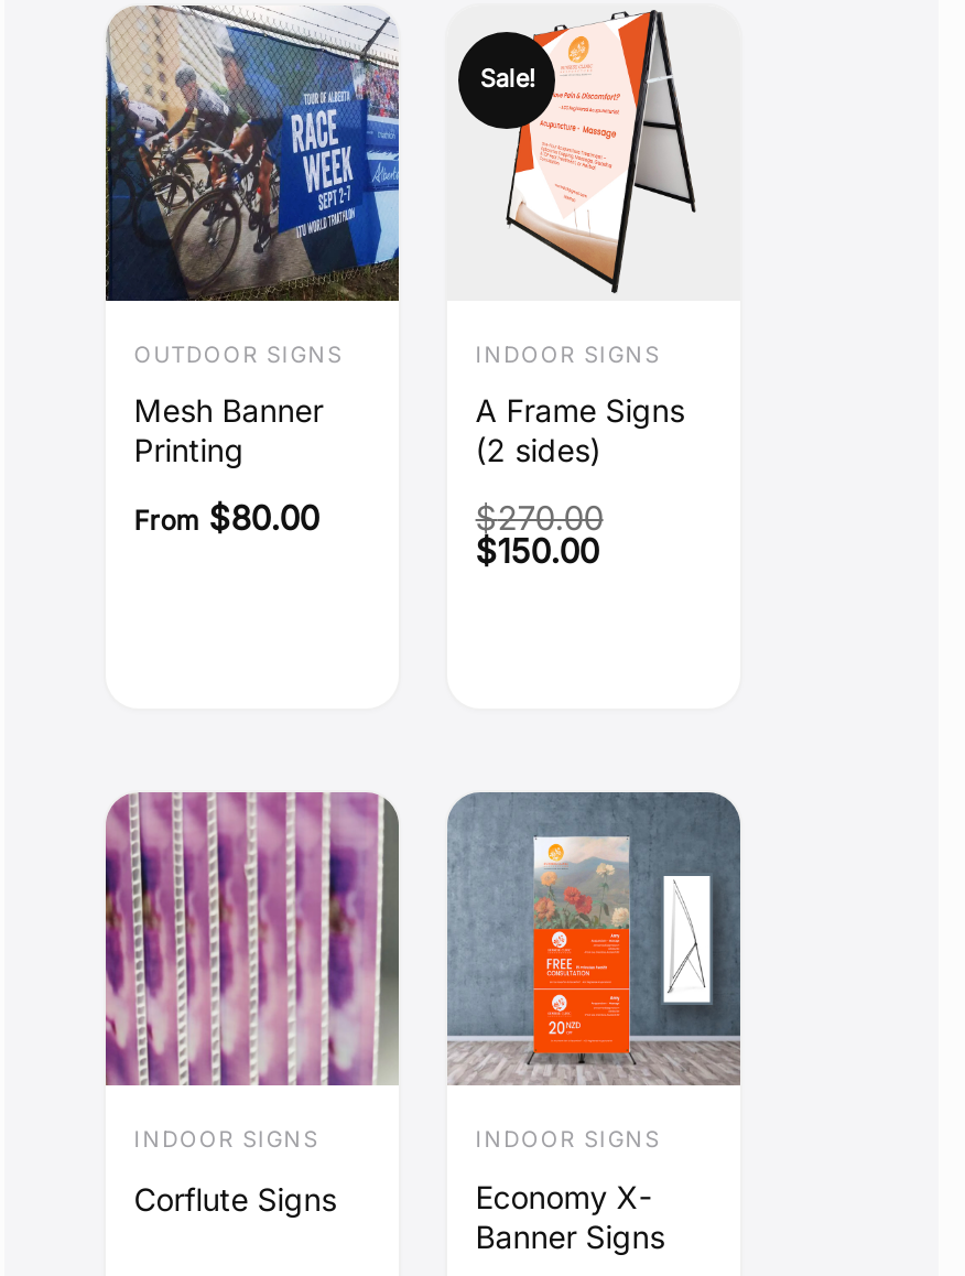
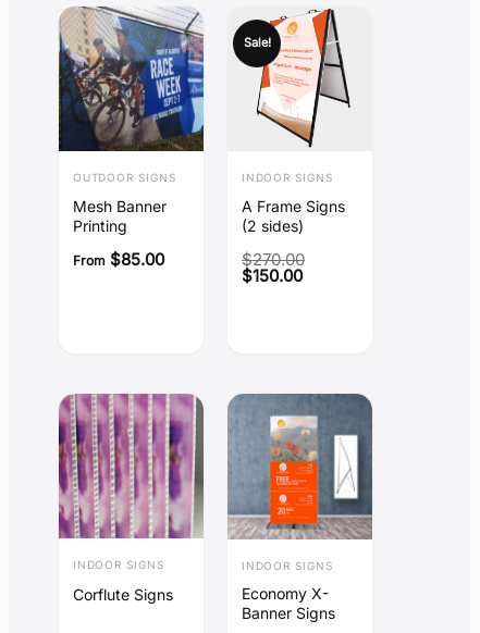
[134,497,319,539] From $80.00 -> [73,249,164,269] From $85.00

